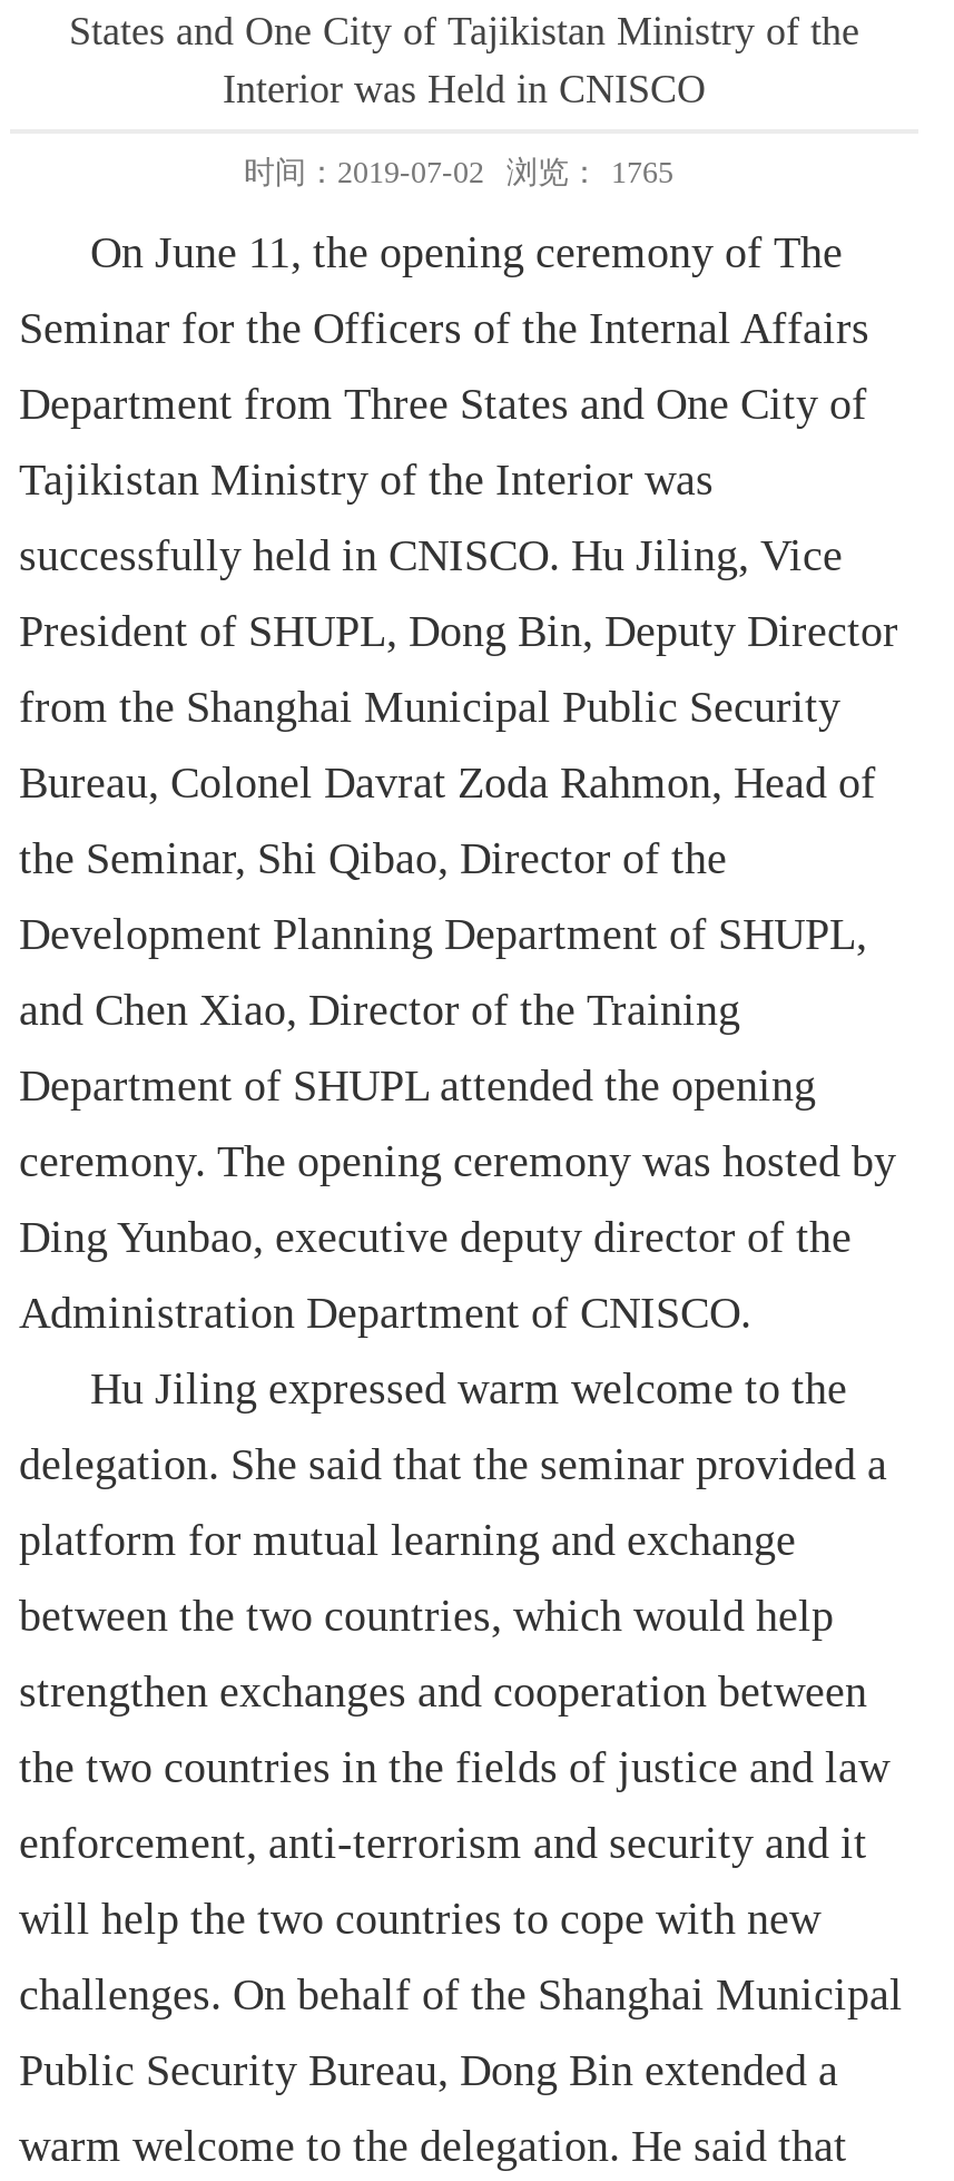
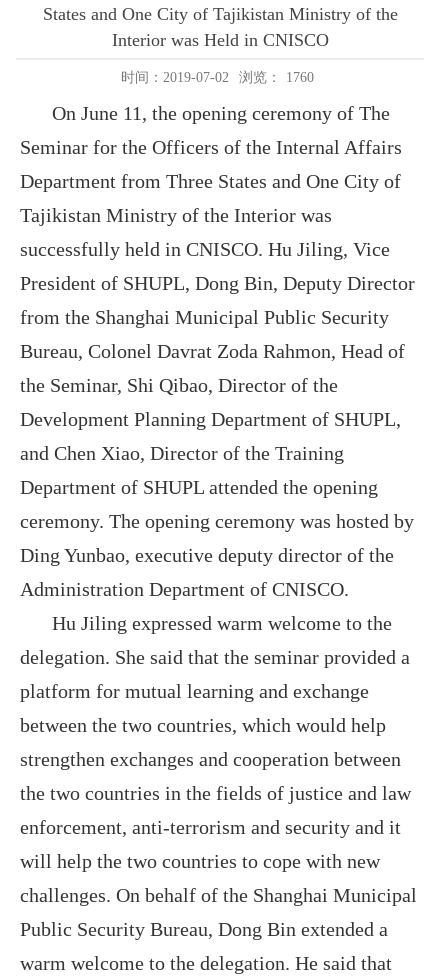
[244,156,673,189] 时间：2019-07-02 浏览： 1765 -> [121,70,314,85] 时间：2019-07-02 浏览： 1760

